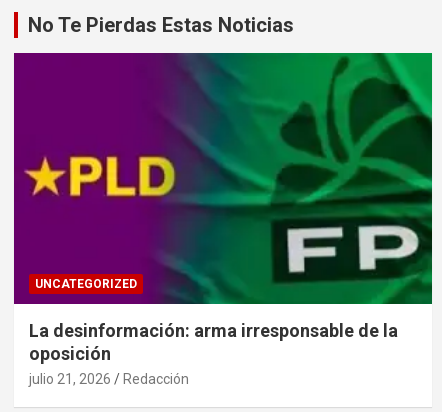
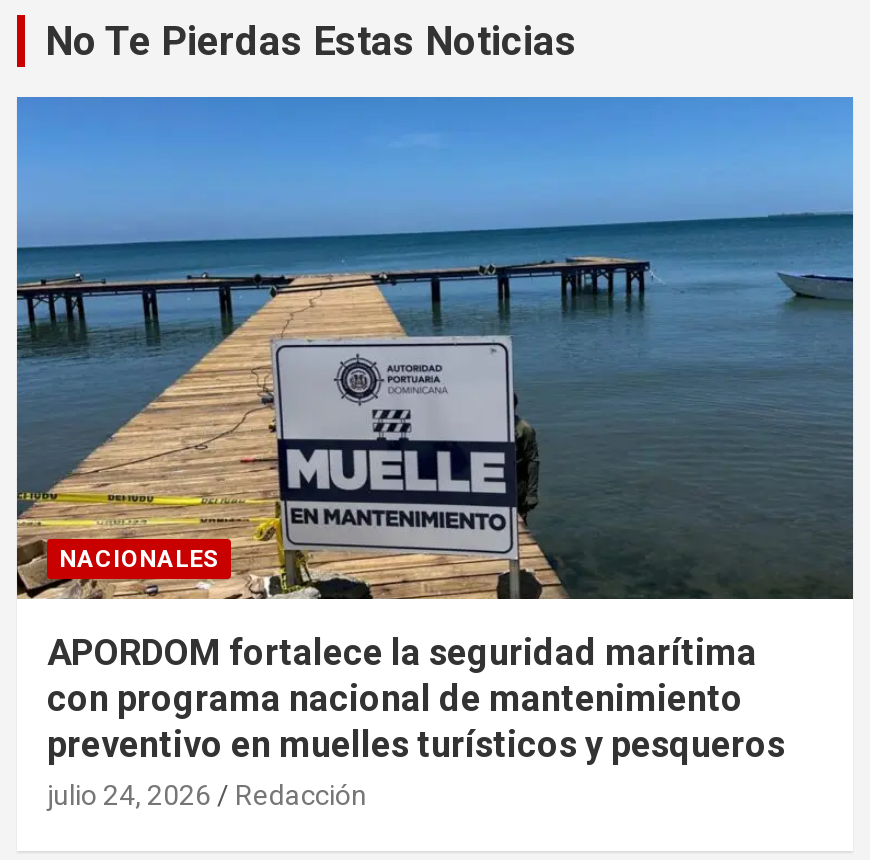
[13,52,433,305] [image] | UNCATEGORIZED -> [15,96,855,602] [image] | NACIONALES
[29,320,398,387] La desinformación: arma irresponsable de la | oposición | julio 21, 2026 -> [47,630,785,810] APORDOM fortalece la seguridad marítima | con programa nacional de mantenimiento | preventivo en muelles turísticos y pesqueros | julio 24, 2026

